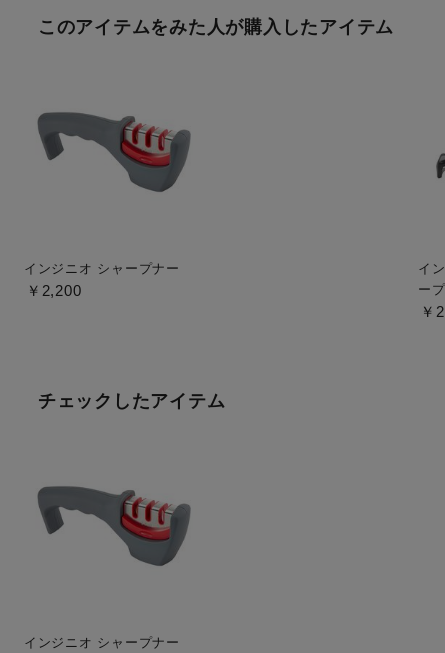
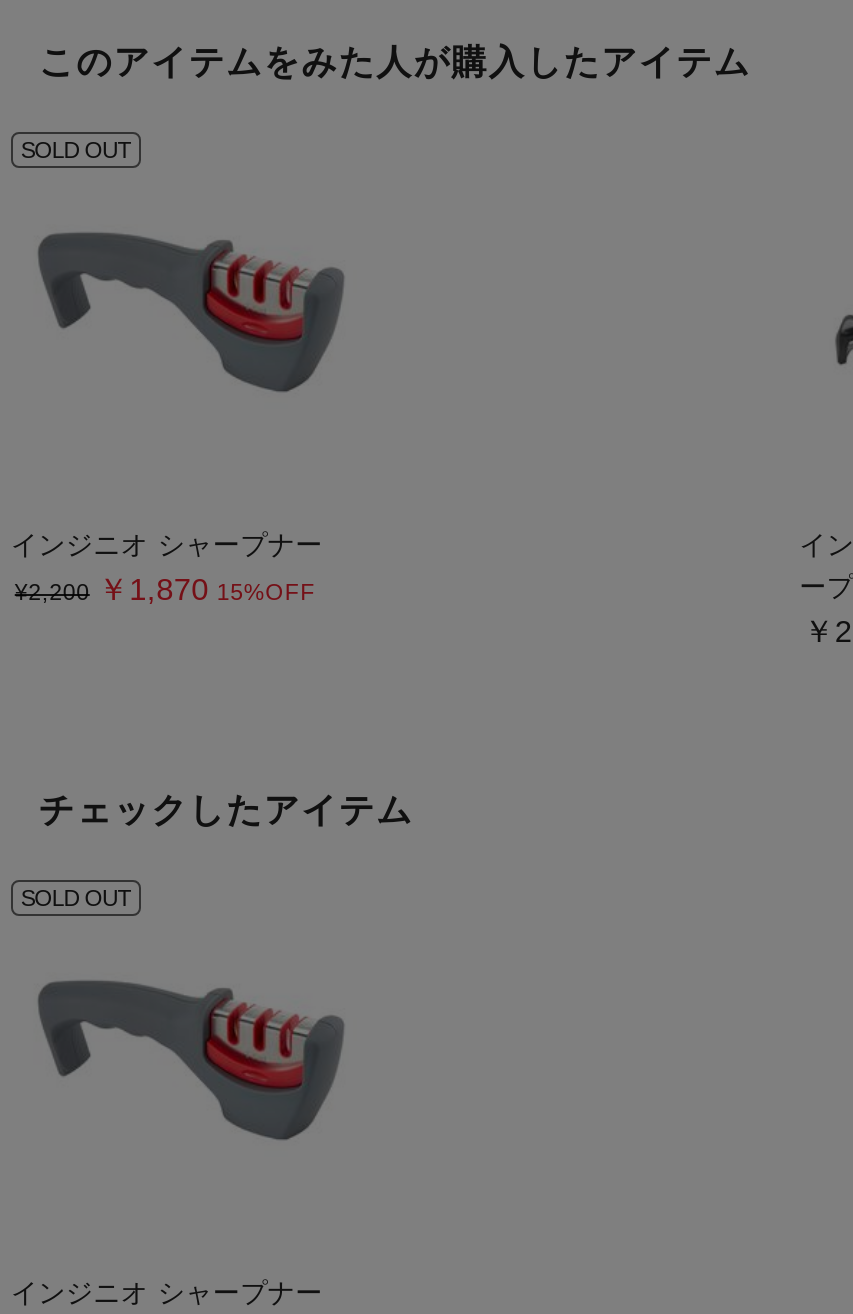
none -> [21,138,131,162] SOLD OUT
[26,282,81,299] ￥2,200 -> [15,572,316,606] ¥2,200 ￥1,870 15%OFF
none -> [21,886,131,910] SOLD OUT

